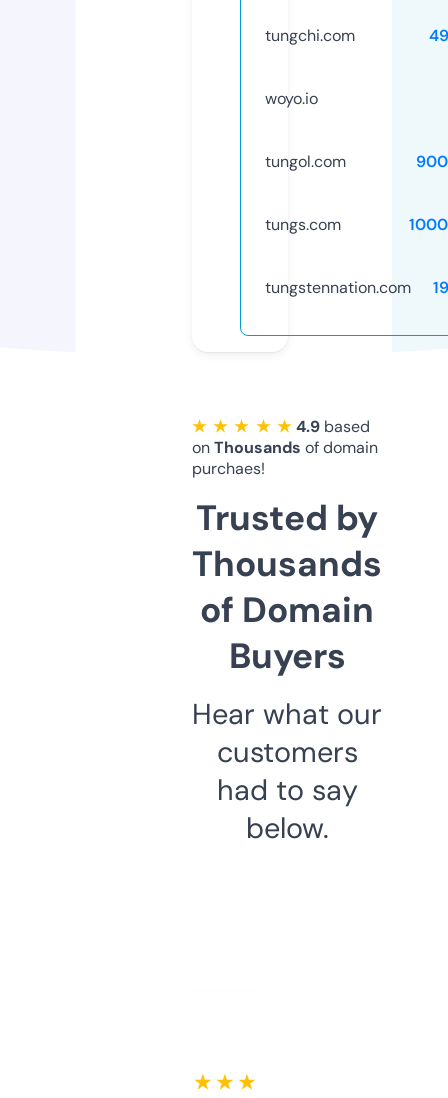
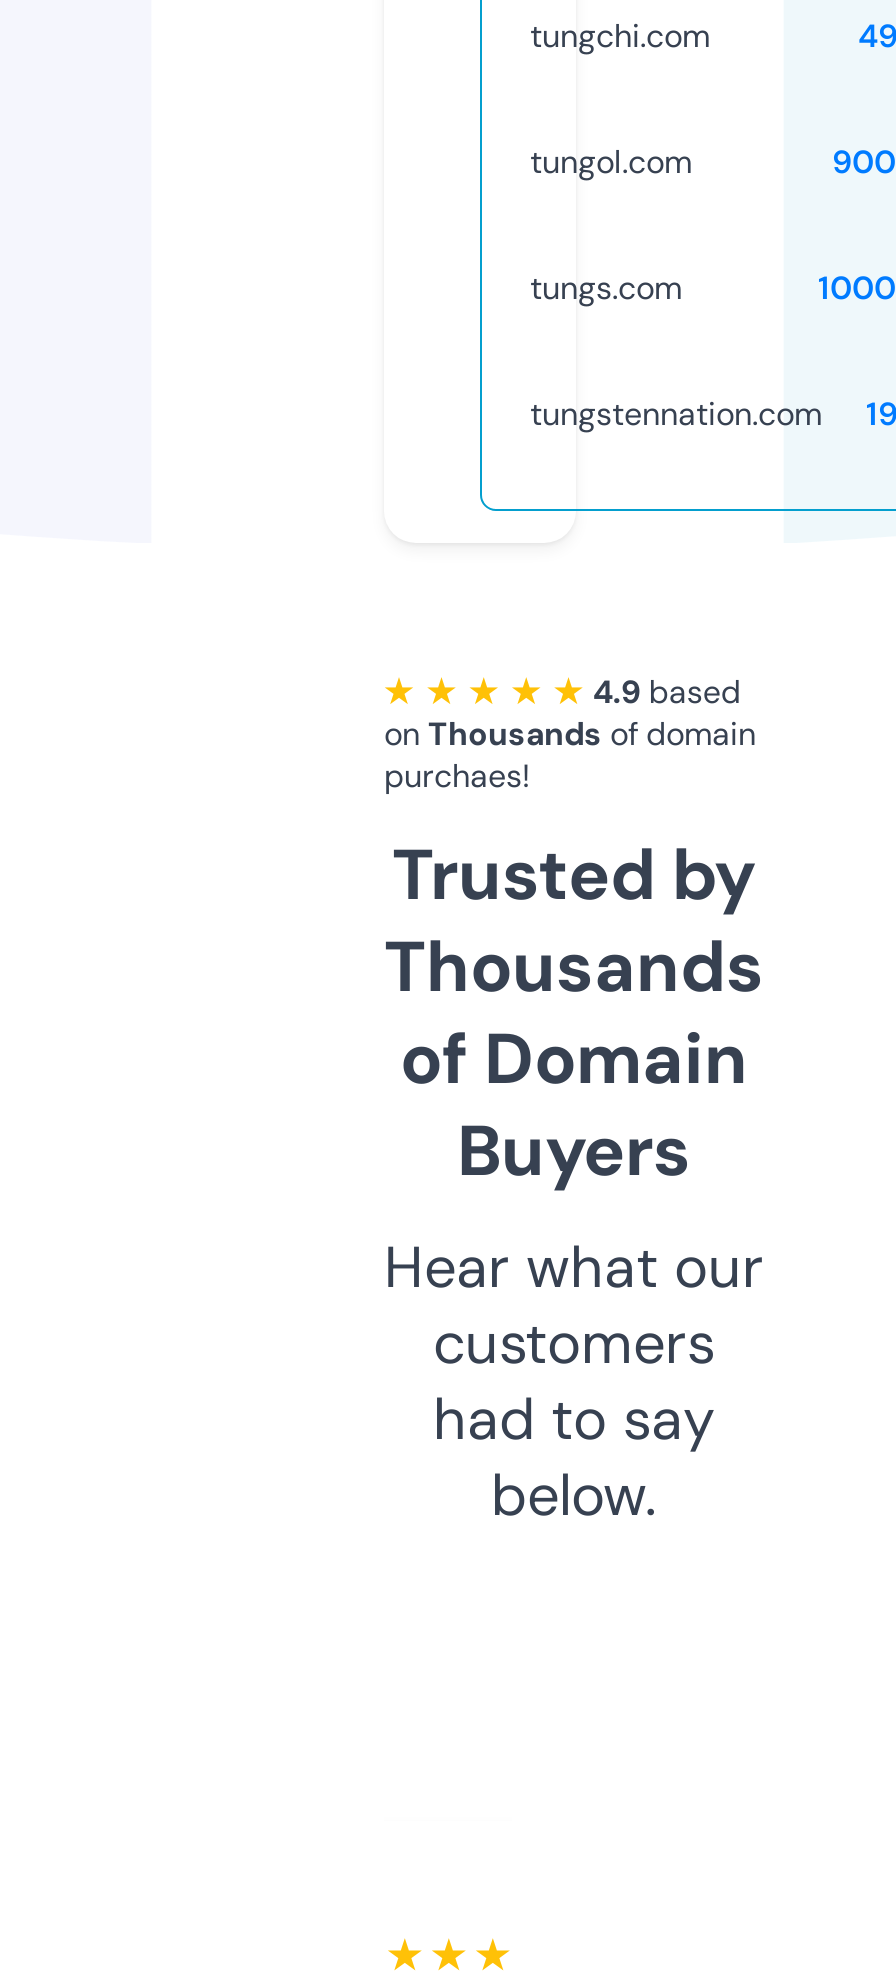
[265,88,318,109] woyo.io -> none

